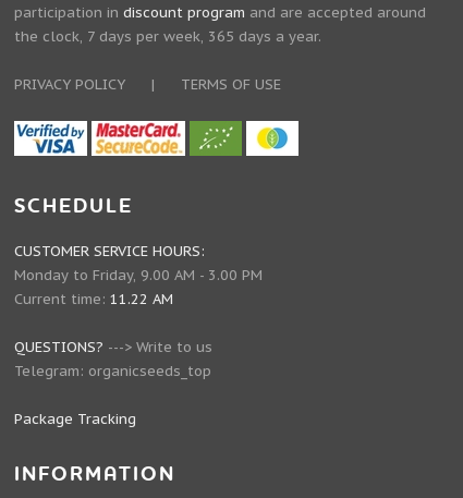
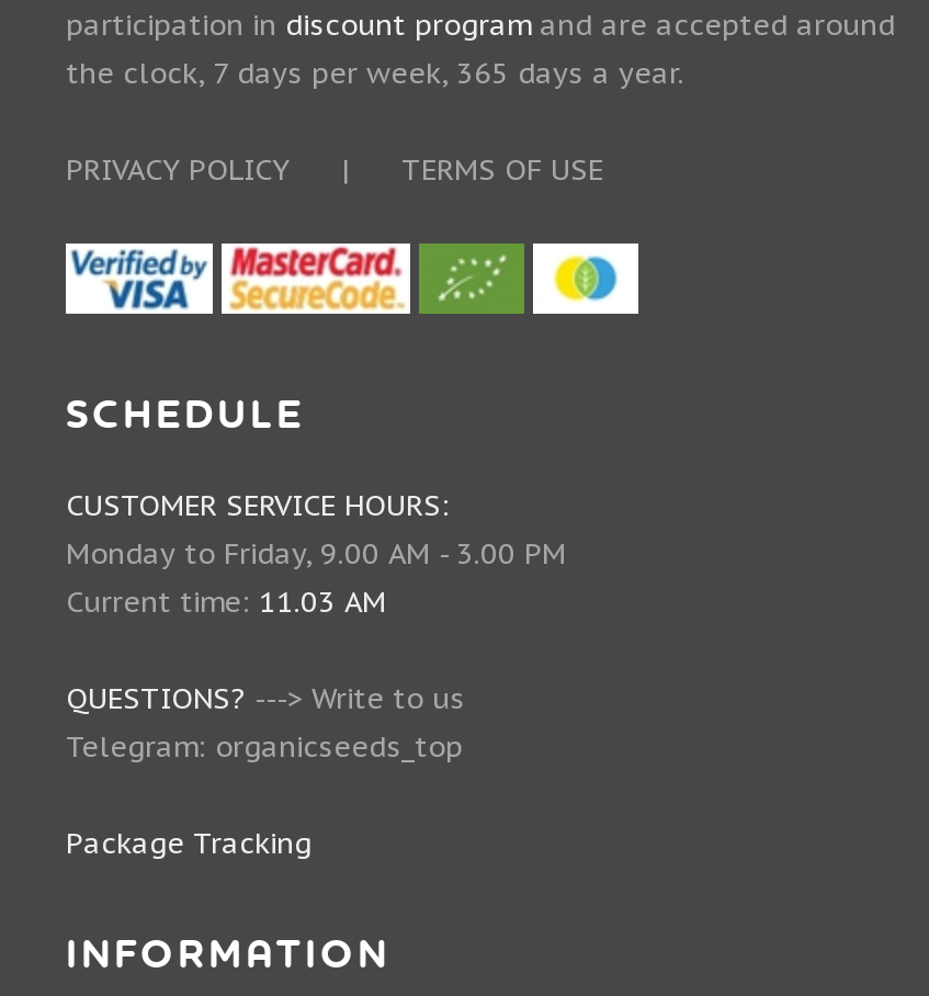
[14,289,173,308] Current time: 11.22 AM -> [66,582,386,620] Current time: 11.03 AM

